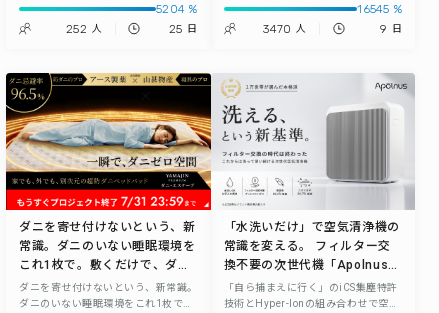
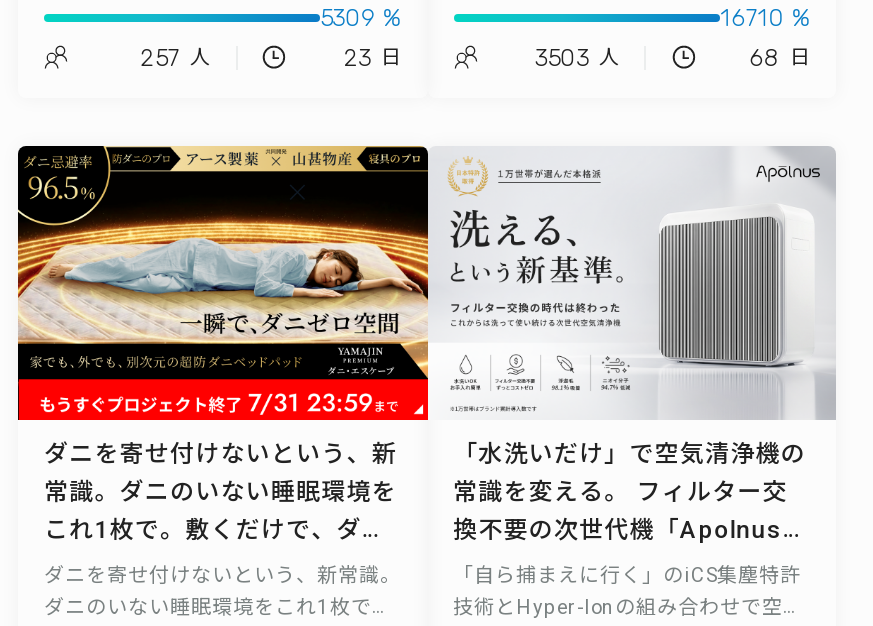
[156,2,197,16] 5204 % -> [320,4,401,32] 5309 %
[357,2,402,16] 16545 % -> [721,4,810,32] 16710 %
[66,22,102,36] 252 人 -> [140,44,210,72] 257 人
[169,22,197,36] 25 日 -> [344,44,401,72] 23 日
[263,22,306,36] 3470 人 -> [535,44,619,72] 3503 人
[380,22,402,36] 9 日 -> [749,44,810,72] 68 日

